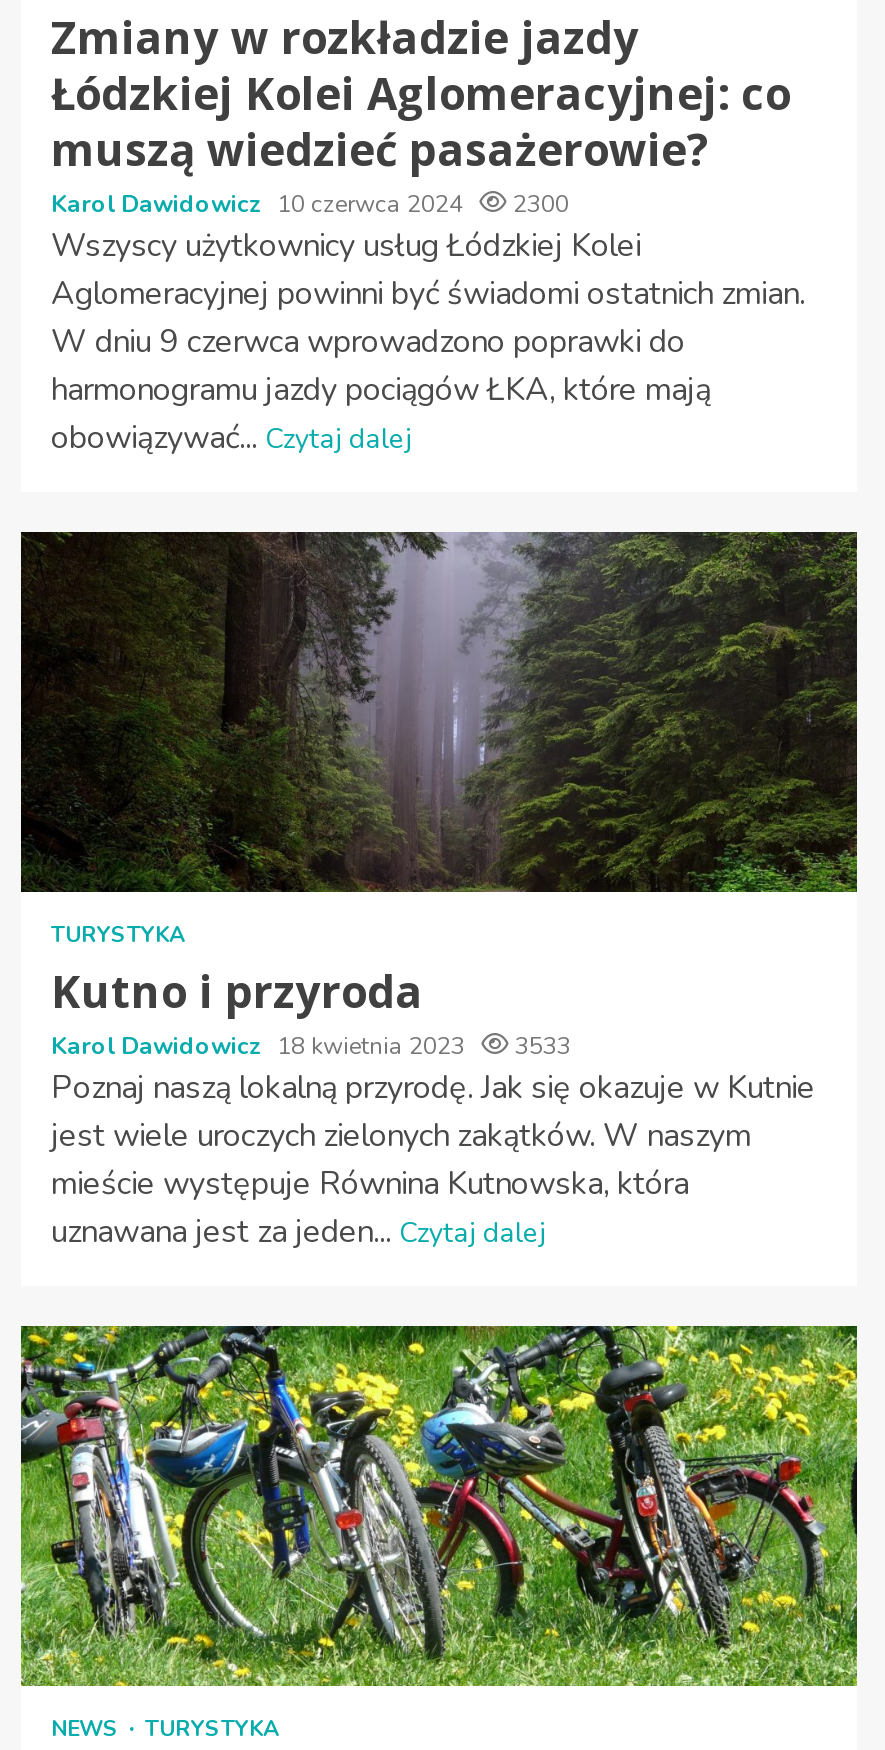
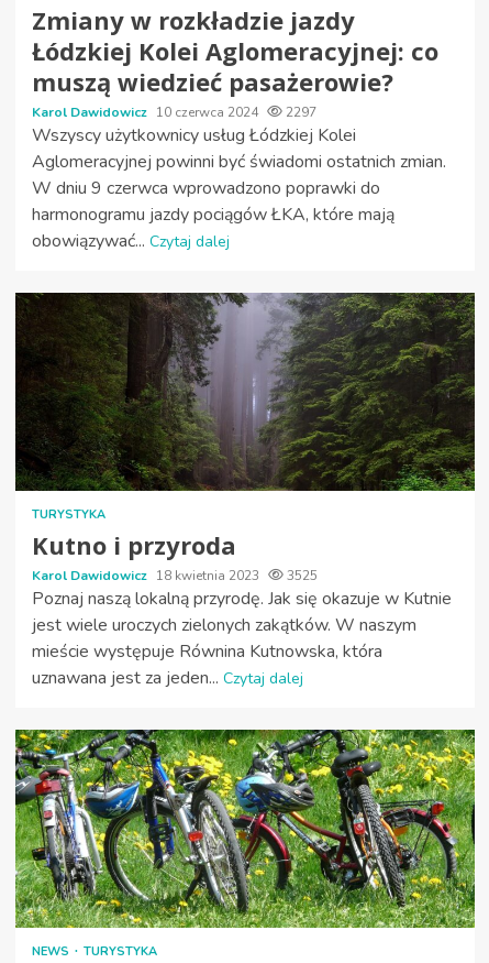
[51,188,569,220] Karol Dawidowicz 10 czerwca 2024 2300 -> [32,103,316,121] Karol Dawidowicz 10 czerwca 2024 2297
[51,1030,571,1062] Karol Dawidowicz 18 kwietnia 2023 3533 -> [32,567,318,584] Karol Dawidowicz 18 kwietnia 2023 3525

